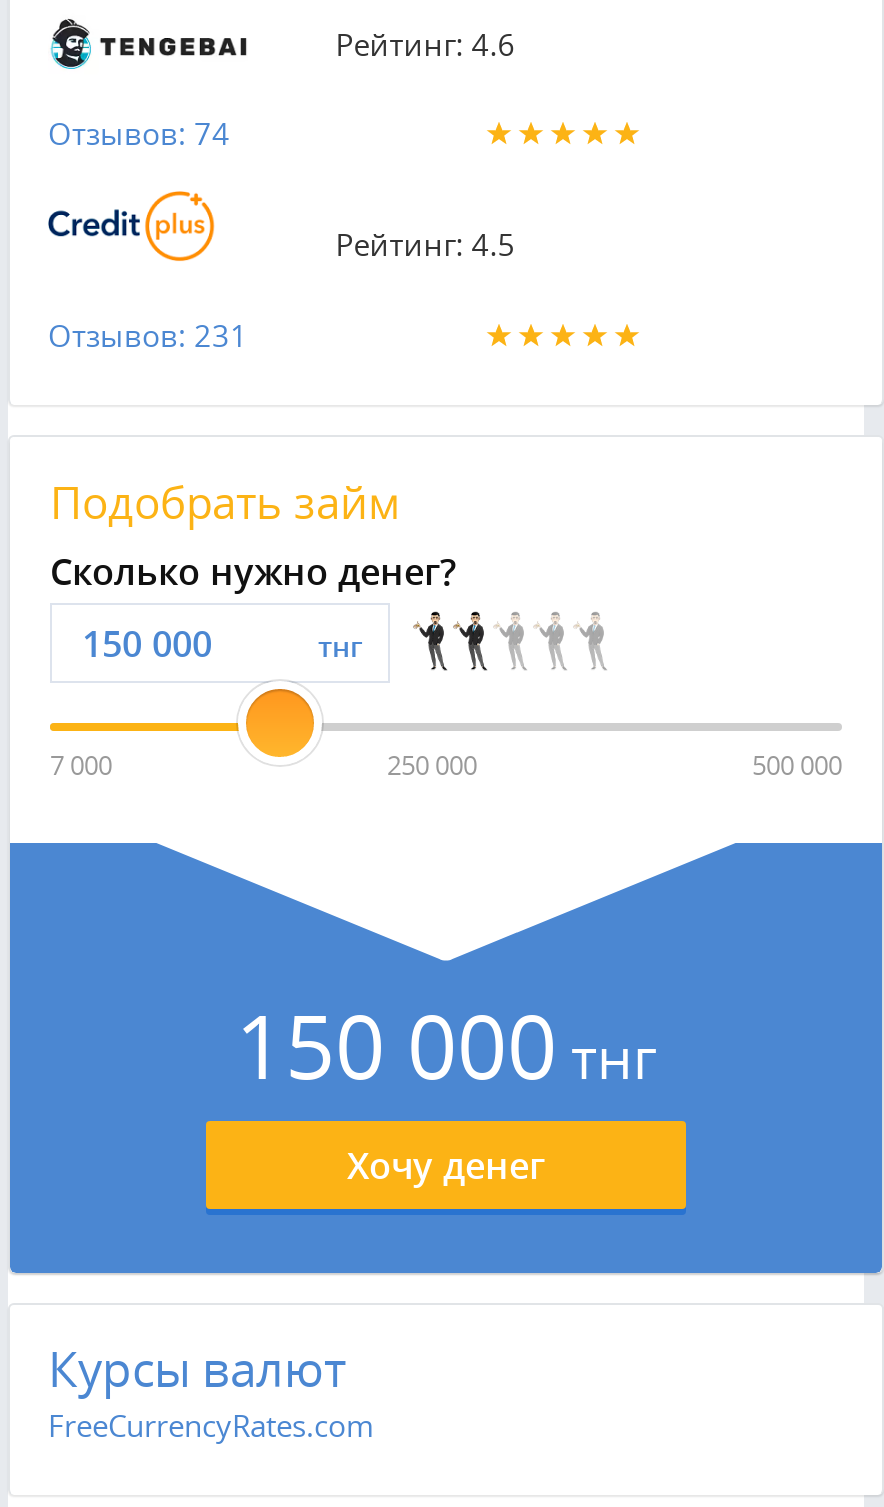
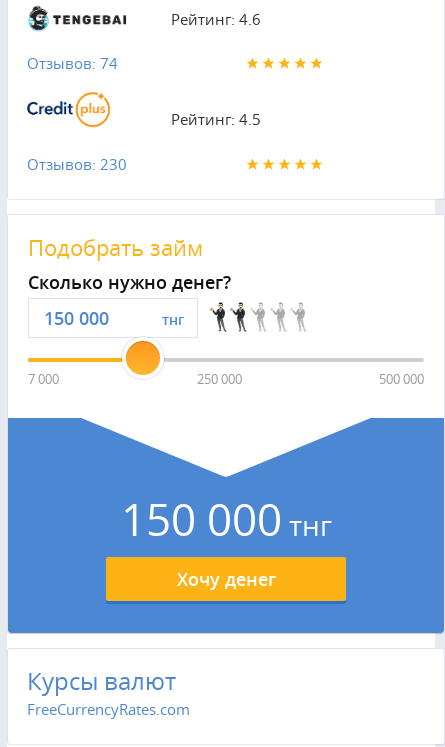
[48,314,248,354] Отзывов: 231 -> [27,154,127,174] Отзывов: 230

